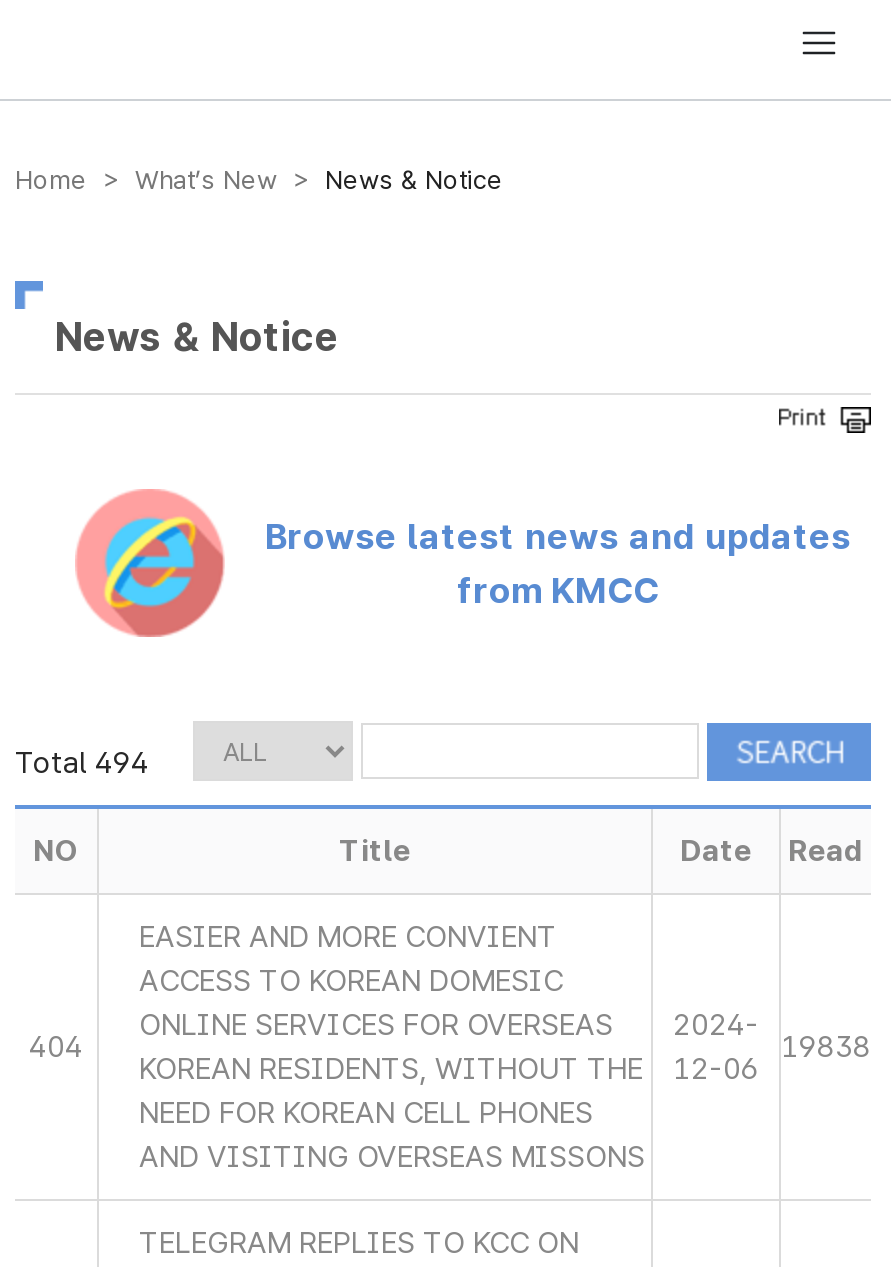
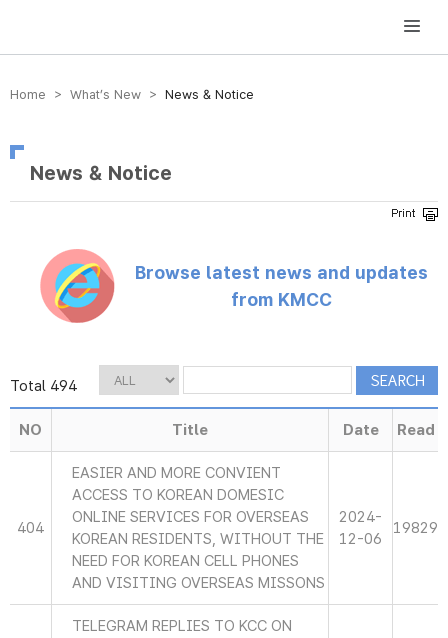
[781,1029,871,1065] 19838 -> [393,519,438,537] 19829

